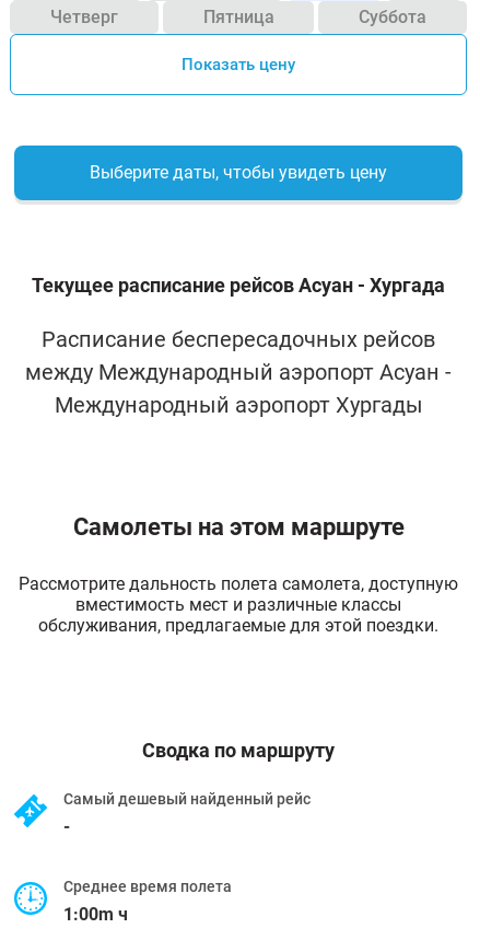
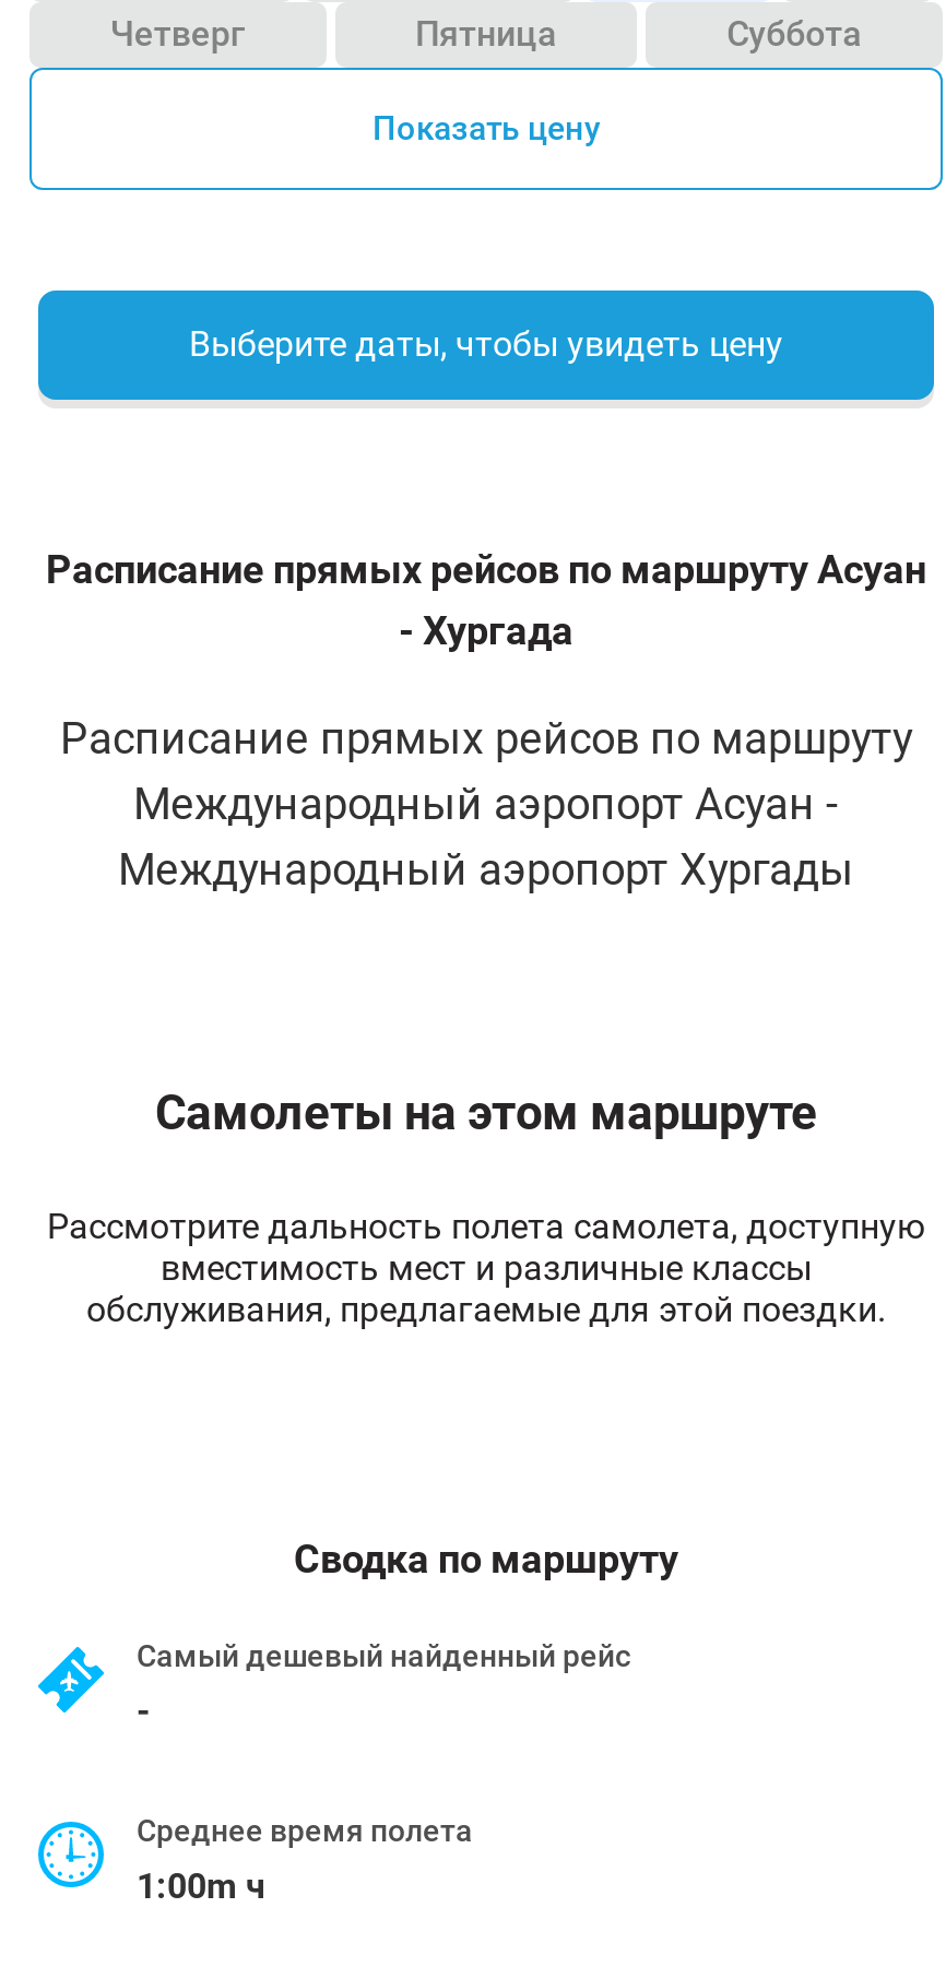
[32,274,445,297] Текущее расписание рейсов Асуан - Хургада -> [46,546,926,653] Расписание прямых рейсов по маршруту Асуан | - Хургада
[25,326,452,385] Расписание беспересадочных рейсов | между Международный аэропорт Асуан - -> [60,712,912,830] Расписание прямых рейсов по маршруту | Международный аэропорт Асуан -

